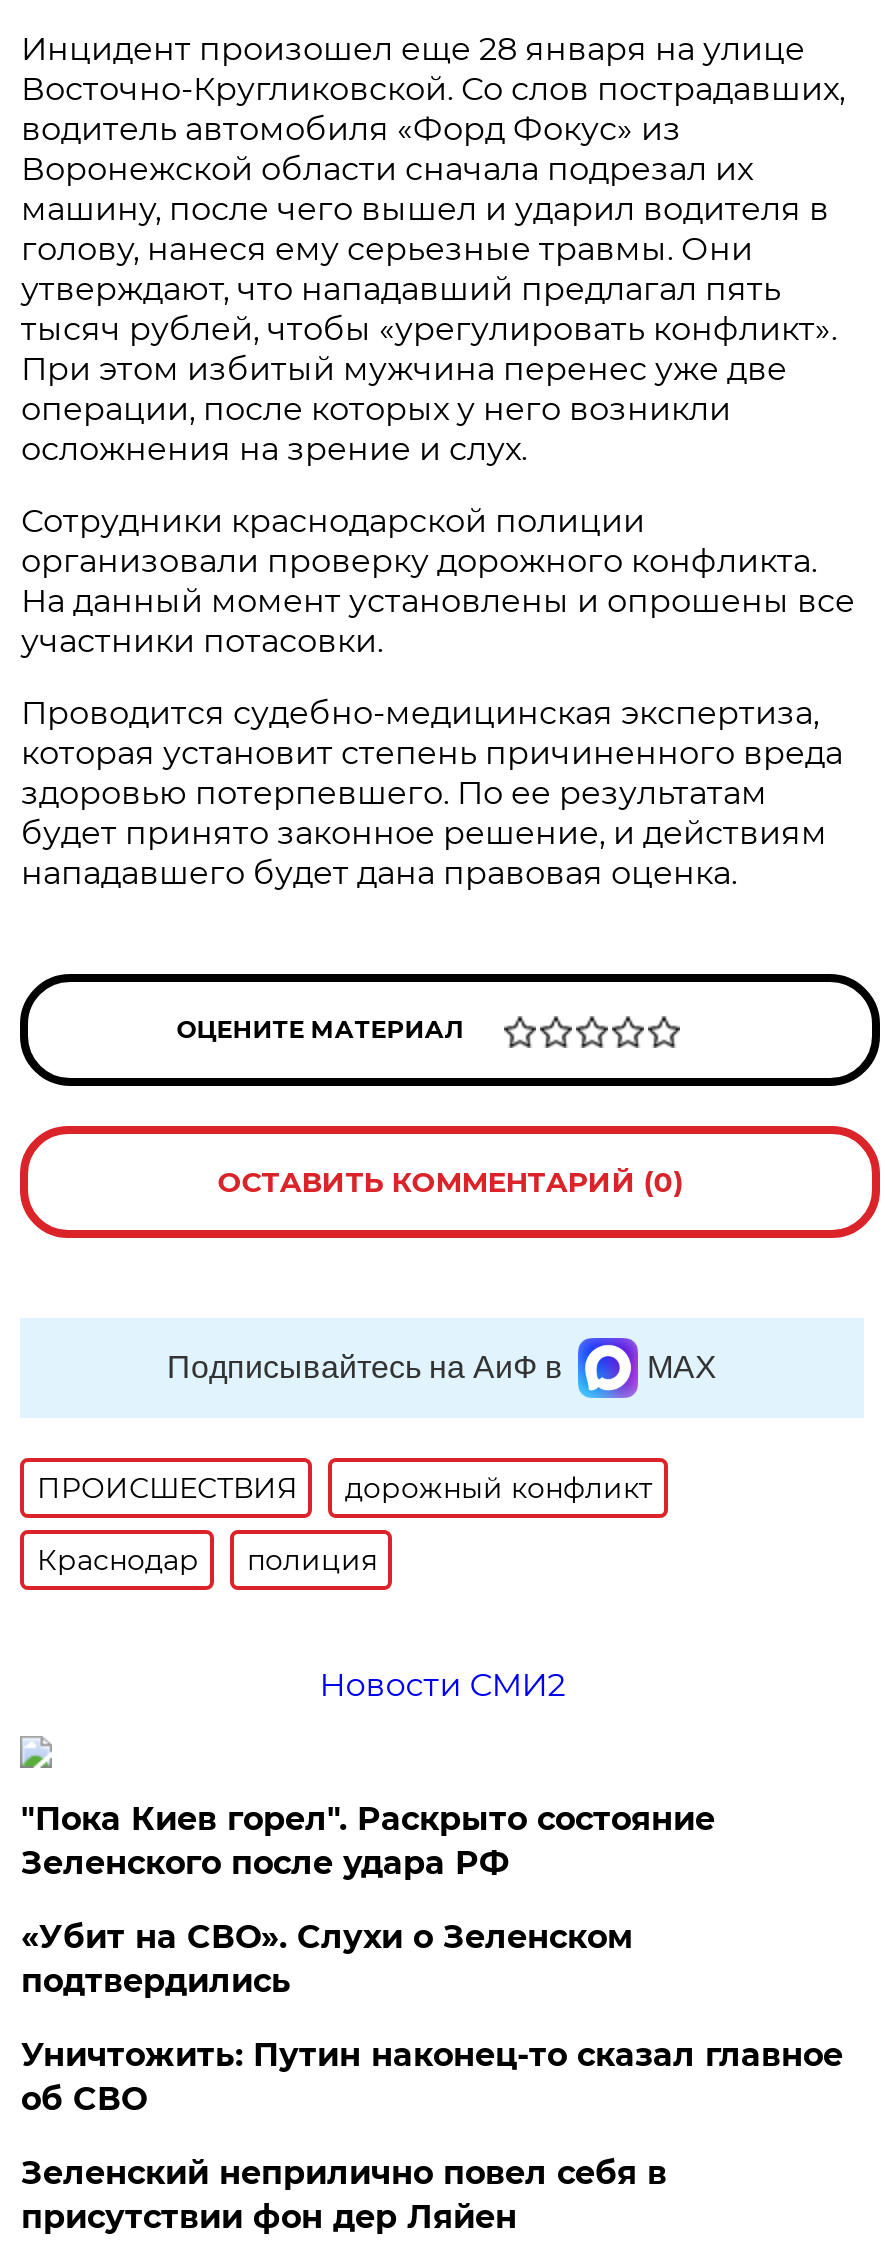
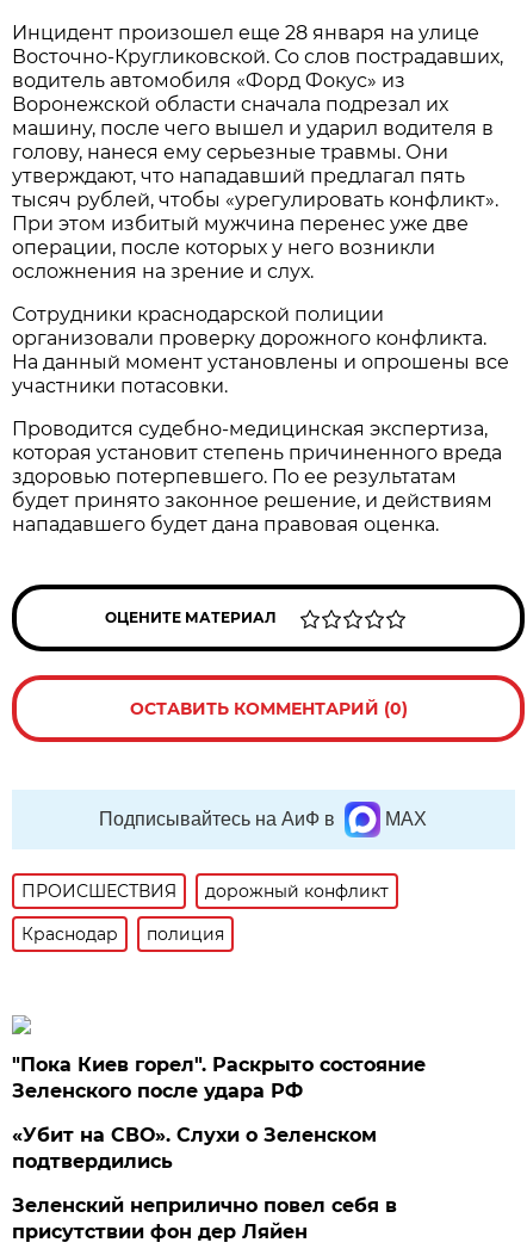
[319,1666,565,1704] Новости СМИ2 -> none
[21,2036,843,2118] Уничтожить: Путин наконец-то сказал главное | об СВО -> none

